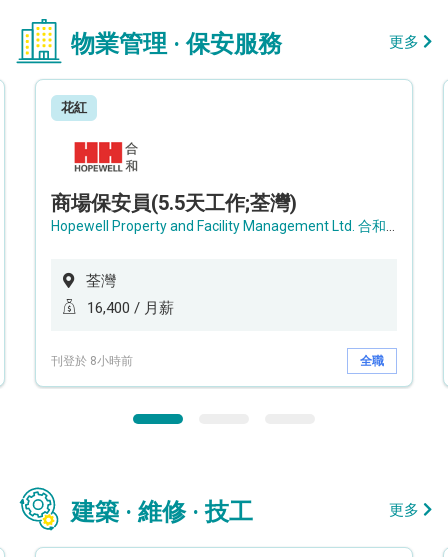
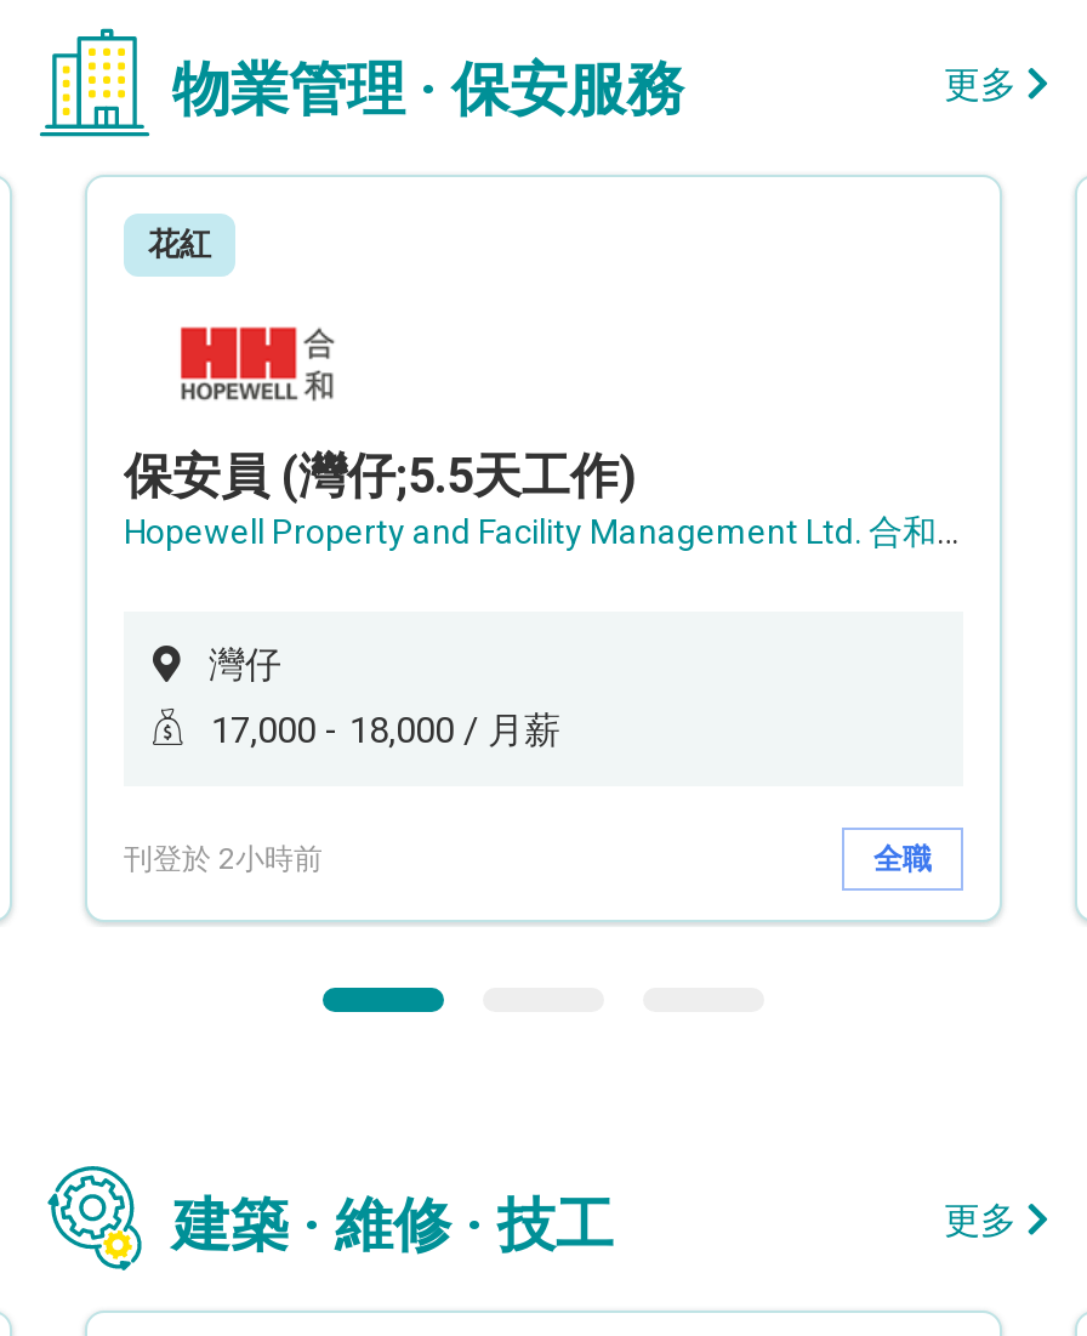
[51,191,297,215] 商場保安員(5.5天工作;荃灣) -> [124,446,636,505] 保安員 (灣仔;5.5天工作)
[86,272,116,290] 荃灣 -> [209,644,281,687] 灣仔
[87,299,174,317] 16,400 / 月薪 -> [211,709,560,753] 17,000 - 18,000 / 月薪
[51,353,133,367] 刊登於 8小時前 -> [124,841,323,875] 刊登於 2小時前

